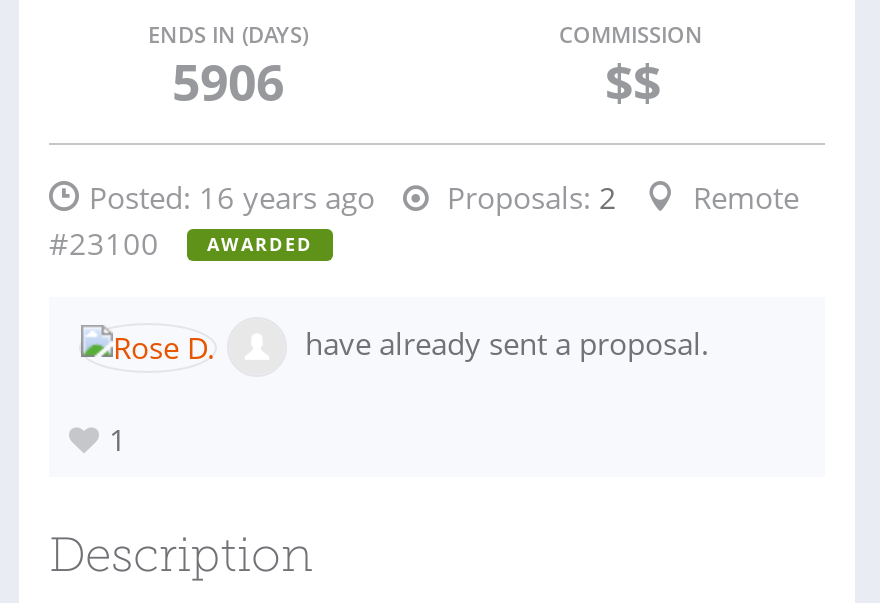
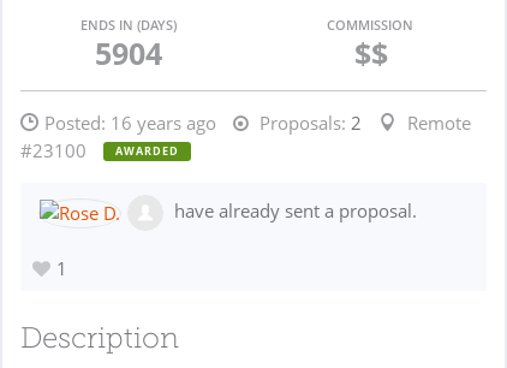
[172,47,284,115] 5906 -> [94,32,162,73] 5904

